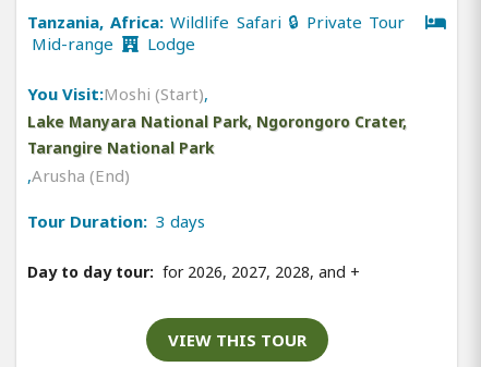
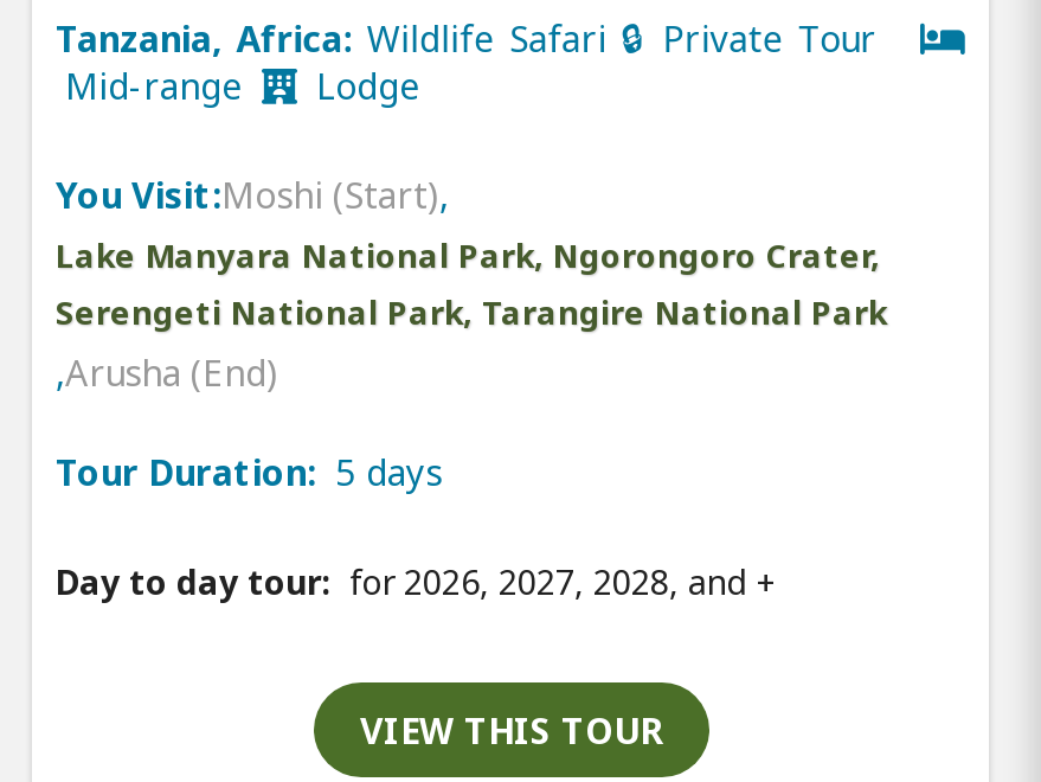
[27,138,214,158] Tarangire National Park -> [56,291,887,334] Serengeti National Park, Tarangire National Park
[27,210,205,232] Tour Duration: 3 days -> [56,447,442,495] Tour Duration: 5 days

